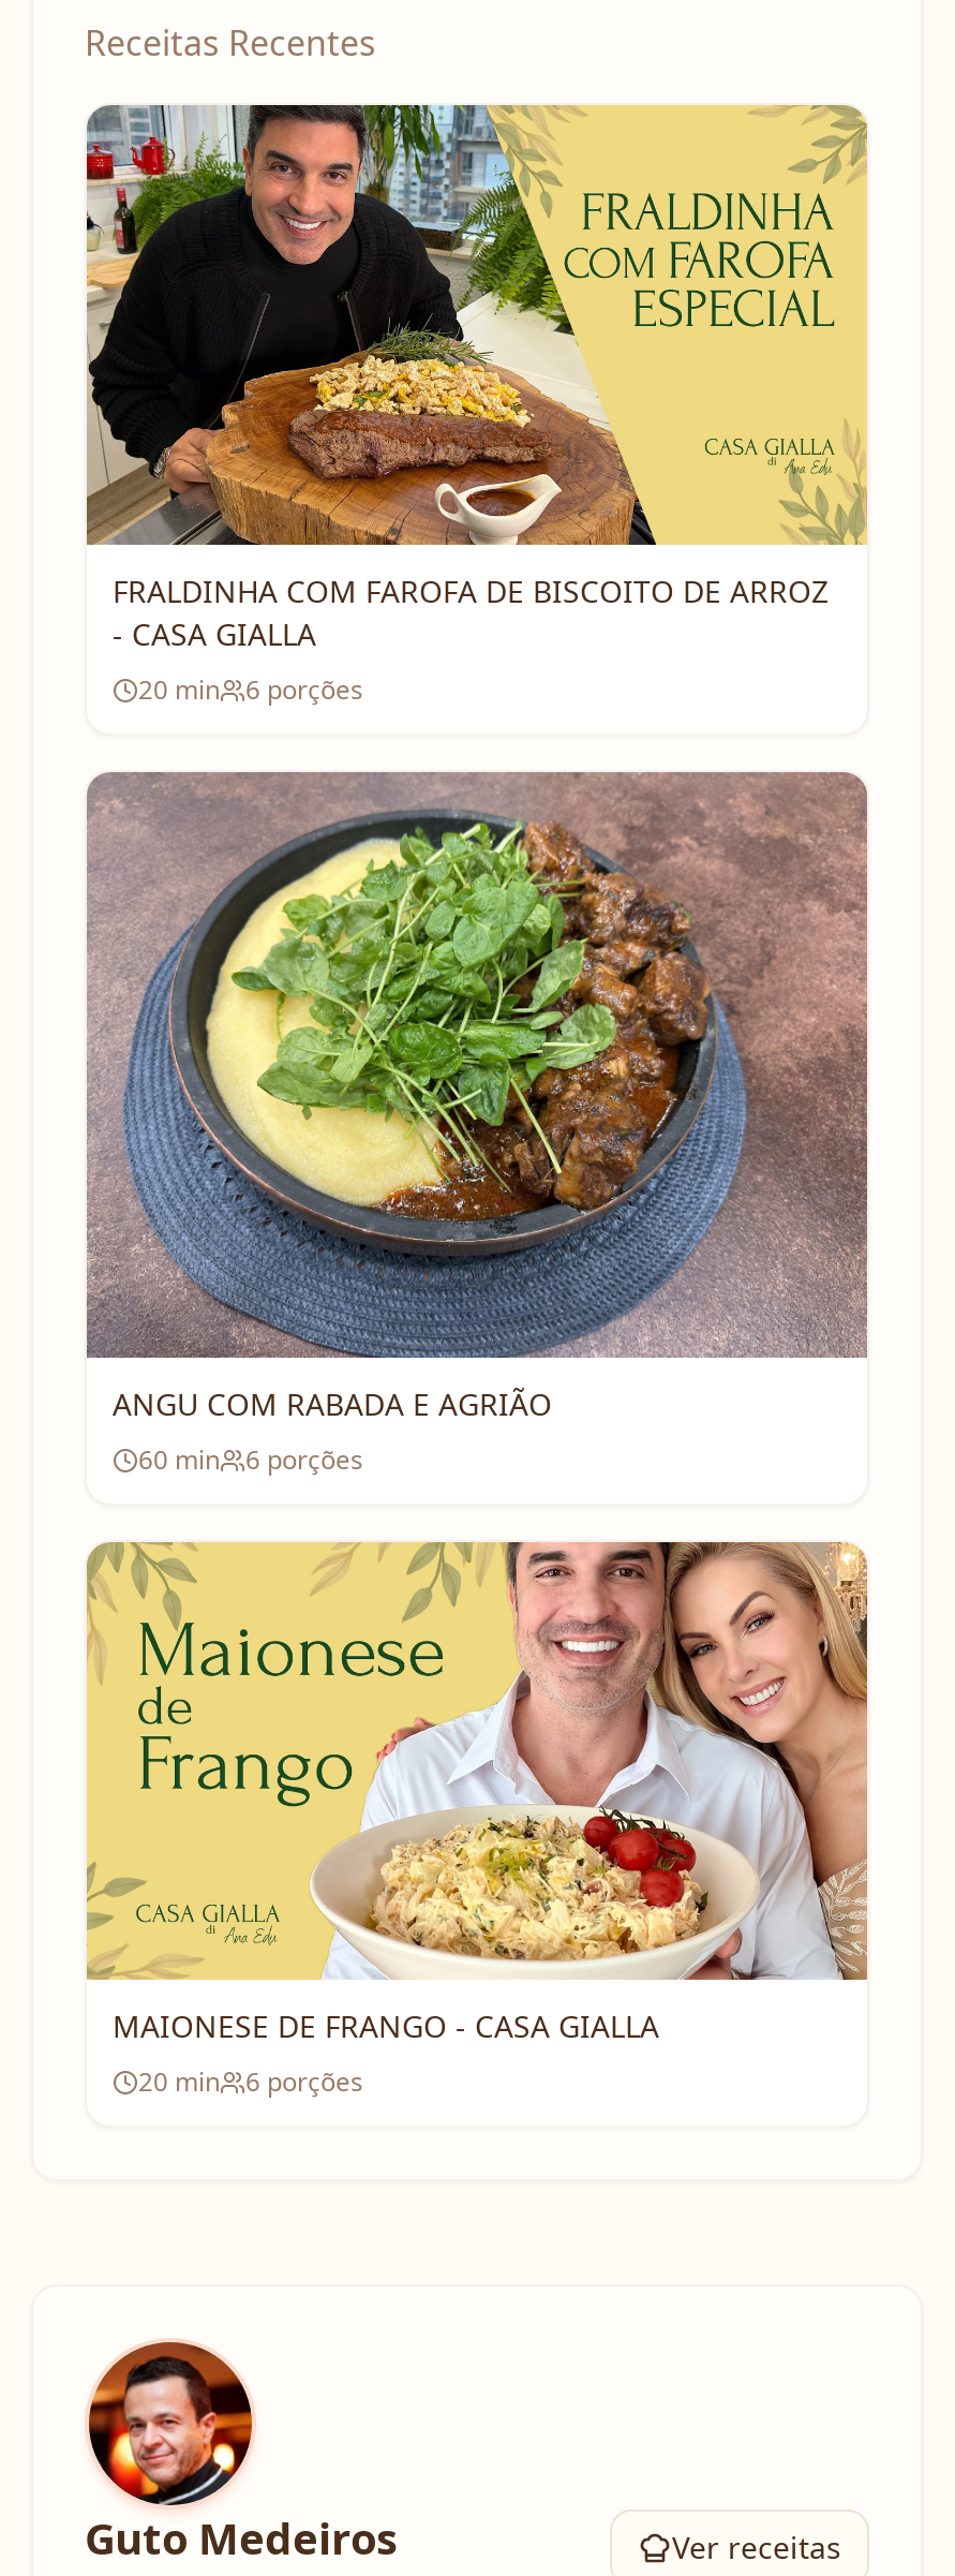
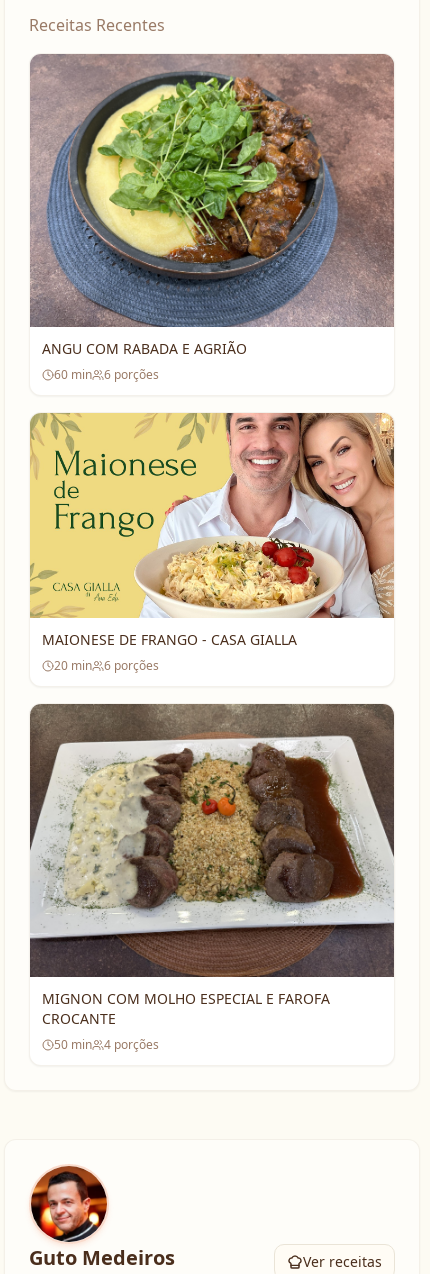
[87,103,869,707] [image] | FRALDINHA COM FAROFA DE BISCOITO DE ARROZ | - CASA GIALLA | 20 min | 6 porções -> none
moved [85,770,869,2101] -> [29,53,395,674]: [image] | ANGU COM RABADA E AGRIÃO | 60 min | 6 porções | MAIONESE DE FRANGO - CASA GIALLA | 20 min | 6 porções
none -> [29,703,395,1053] [image] | MIGNON COM MOLHO ESPECIAL E FAROFA | CROCANTE | 50 min | 4 porções

